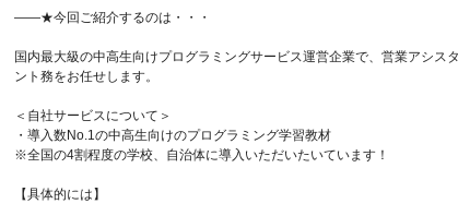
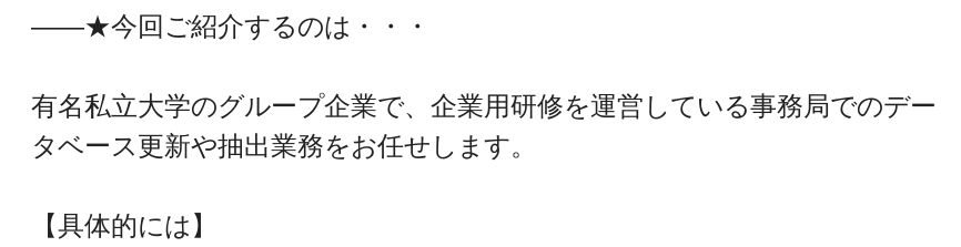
[14,49,460,163] 国内最大級の中高生向けプログラミングサービス運営企業で、営業アシスタ | ント務をお任せします。 | ＜自社サービスについて＞ | ・導入数No.1の中高生向けのプログラミング学習教材 | ※全国の4割程度の学校、自治体に導入いただいたいています！ -> [31,92,937,163] 有名私立大学のグループ企業で、企業用研修を運営している事務局でのデー | タベース更新や抽出業務をお任せします。

